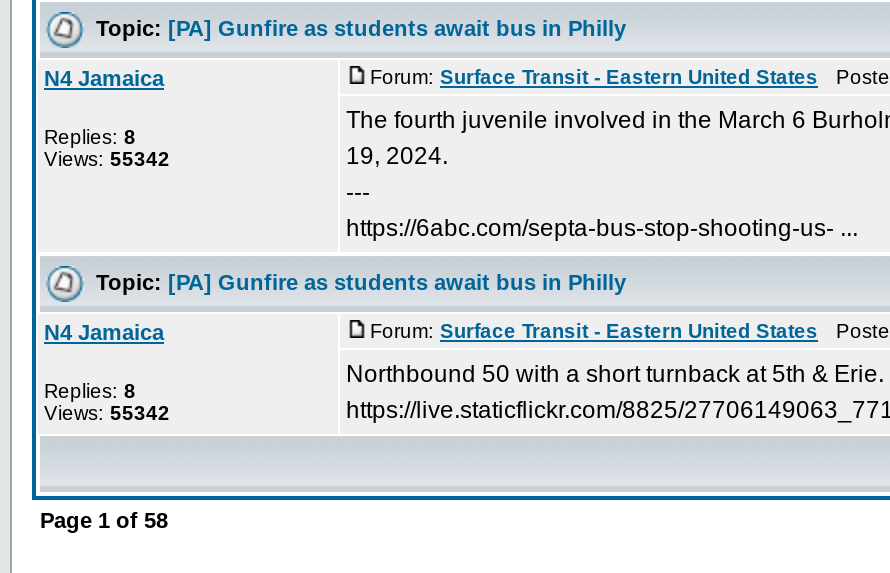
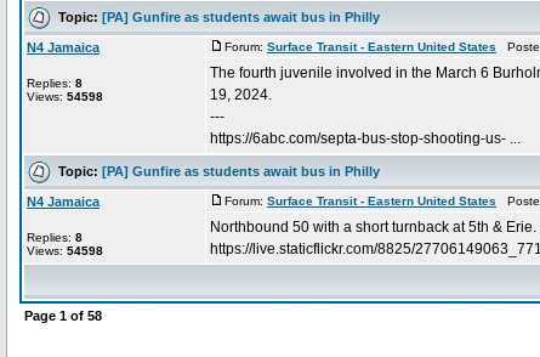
[44,148,170,170] Views: 55342 -> [27,90,103,103] Views: 54598
[44,402,170,424] Views: 55342 -> [27,244,103,257] Views: 54598

